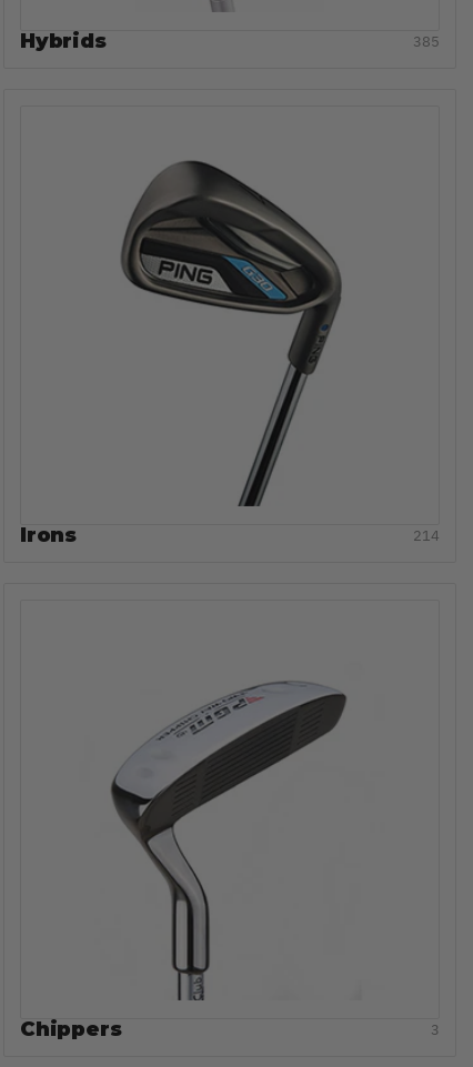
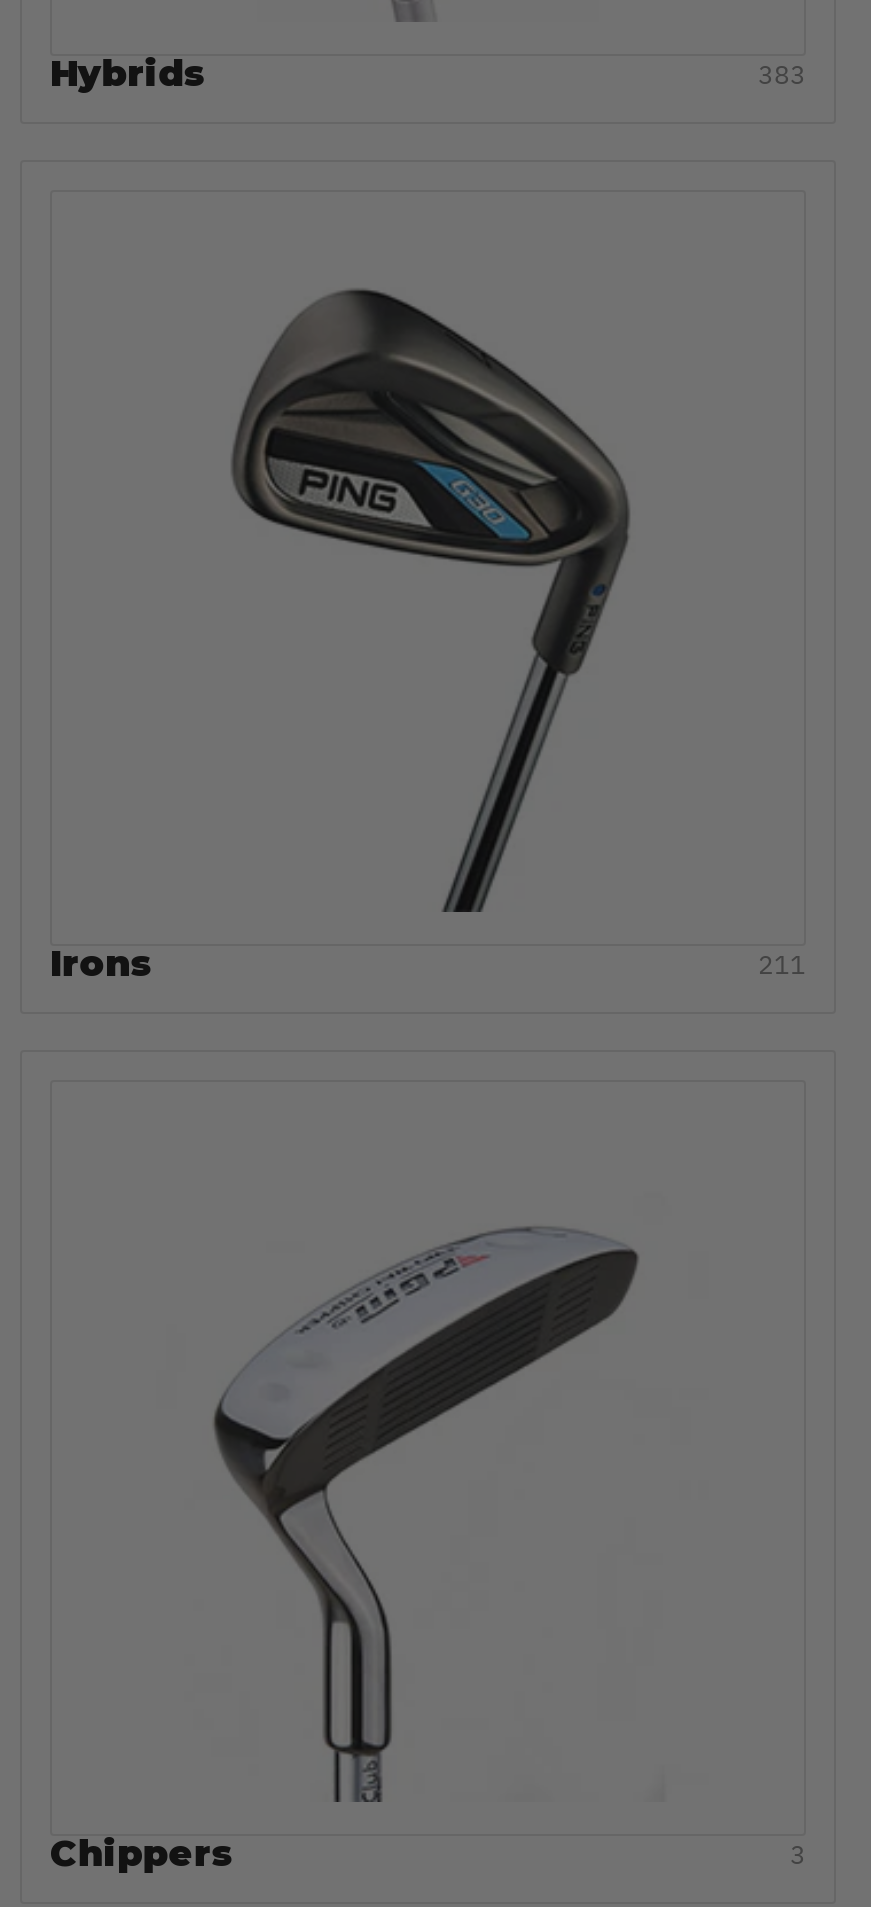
[413,32,440,51] 385 -> [758,58,806,92] 383
[413,526,440,545] 214 -> [758,948,806,982] 211

